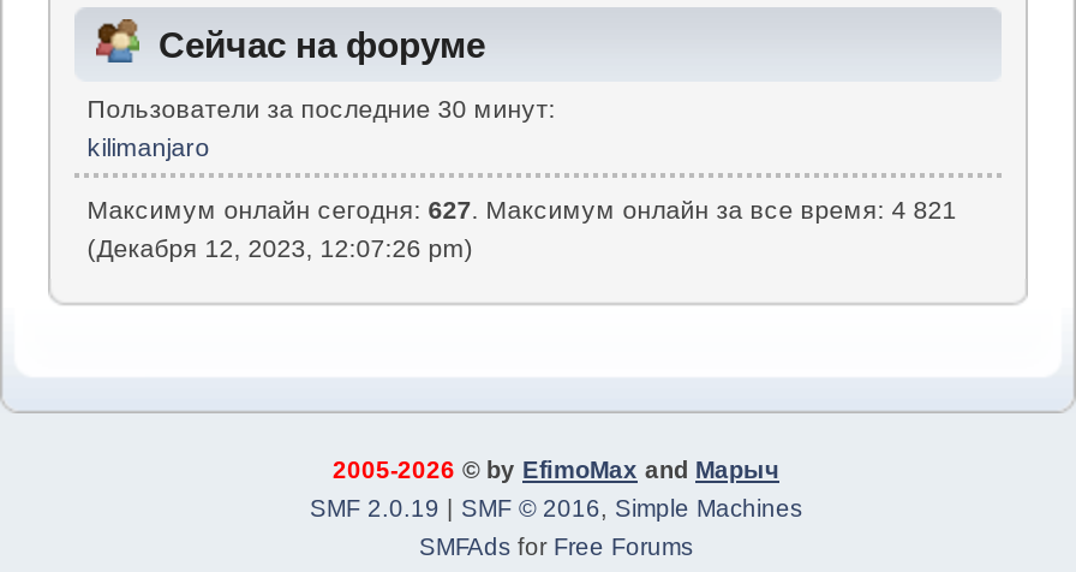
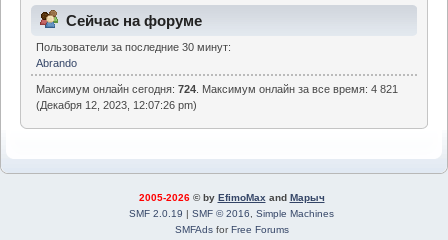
[87,133,210,162] kilimanjaro -> [36,57,77,69] Abrando
[87,194,957,223] Максимум онлайн сегодня: 627. Максимум онлайн за все время: 4 821 -> [36,83,398,95] Максимум онлайн сегодня: 724. Максимум онлайн за все время: 4 821

